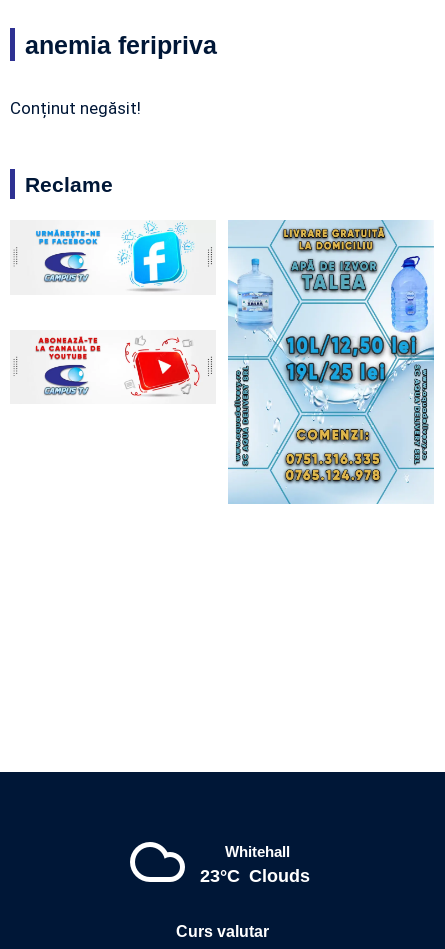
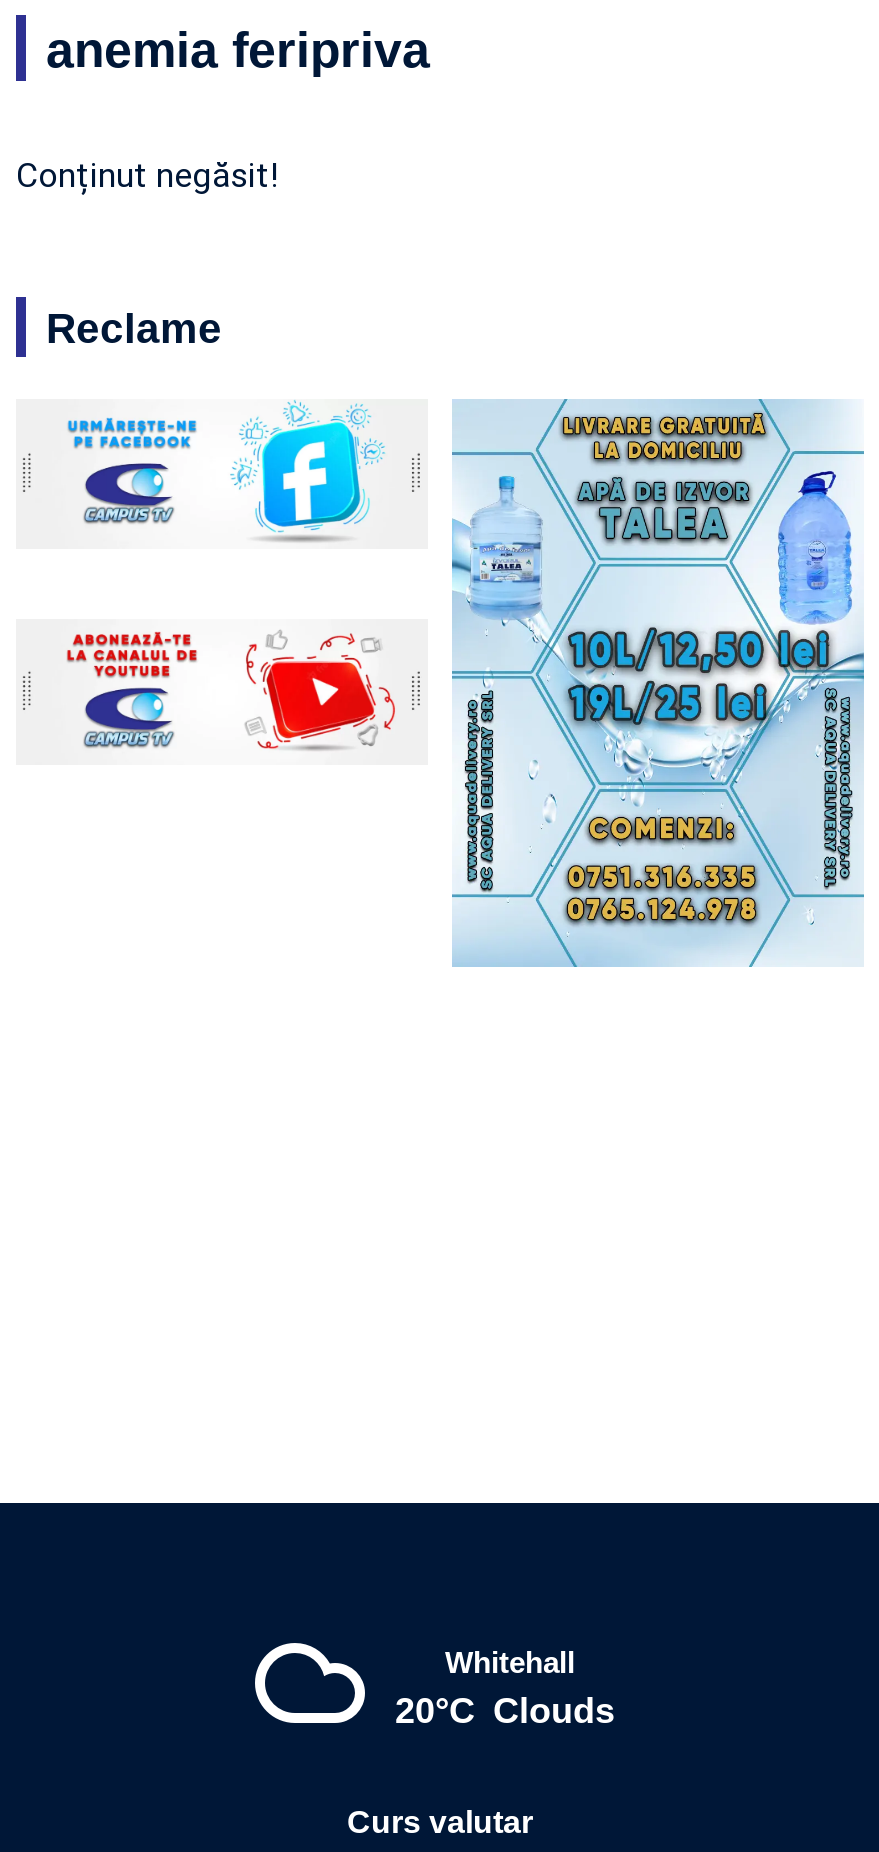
[199,866,309,886] 23°C Clouds -> [395,1691,615,1731] 20°C Clouds

